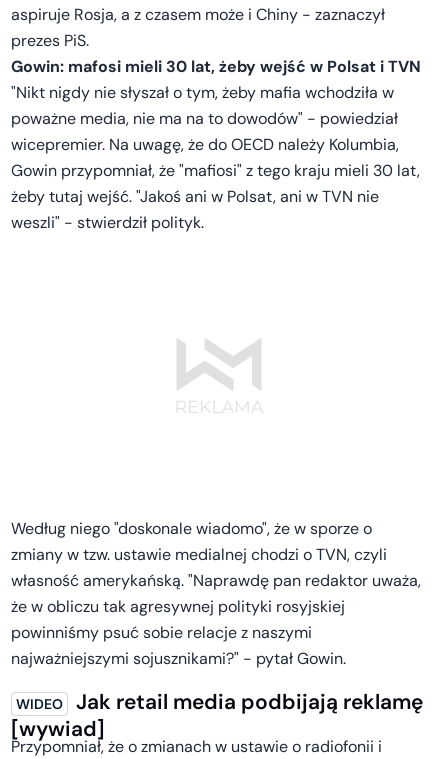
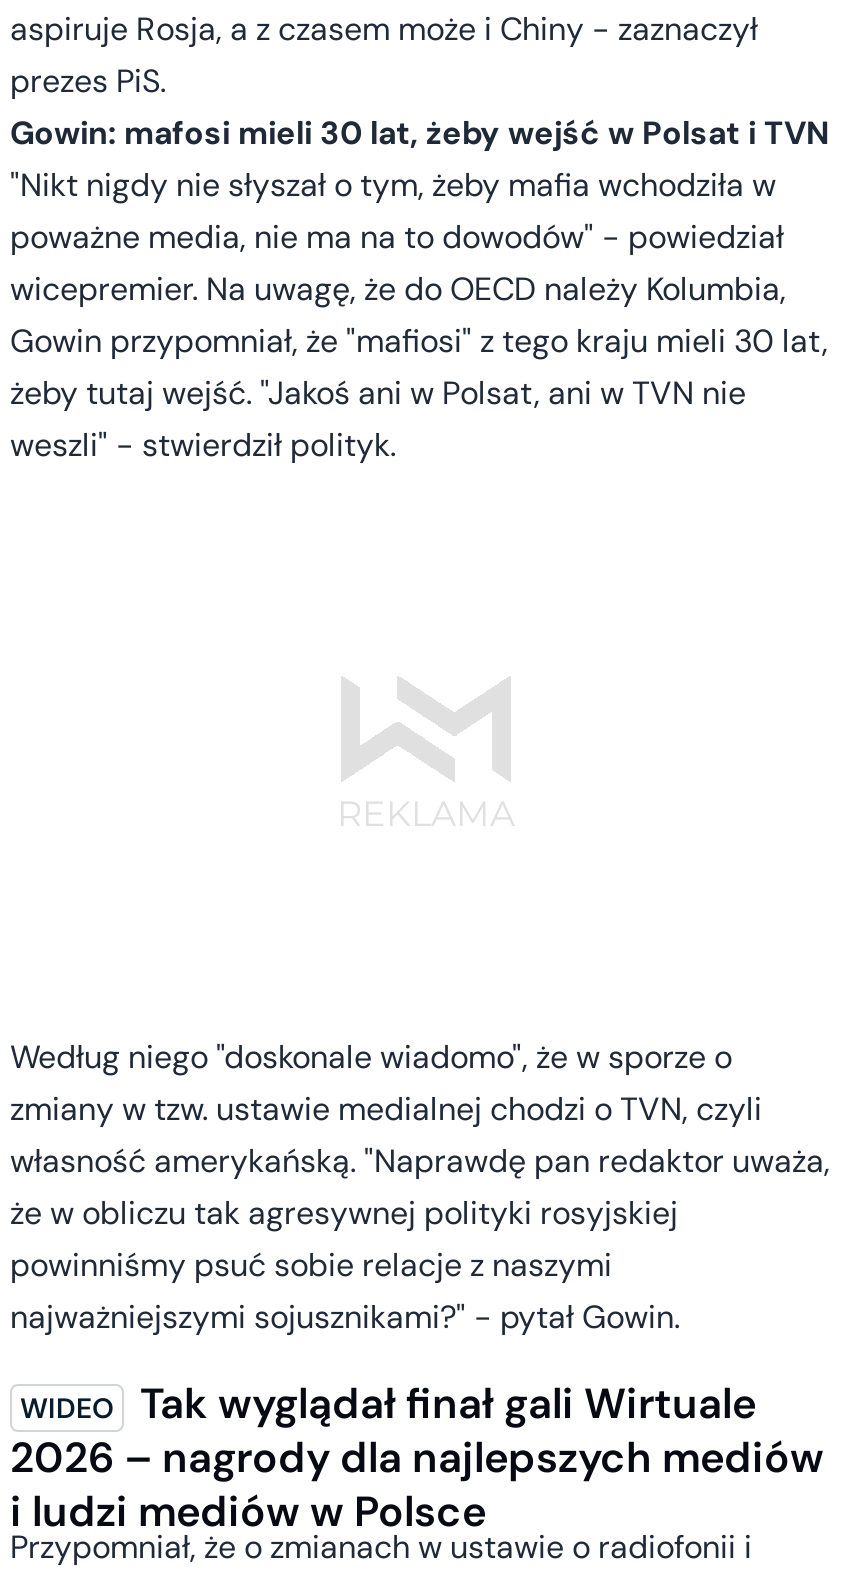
[11,688,423,742] Jak retail media podbijają reklamę | [wywiad] -> [10,1376,824,1538] Tak wyglądał finał gali Wirtuale | 2026 – nagrody dla najlepszych mediów | i ludzi mediów w Polsce

